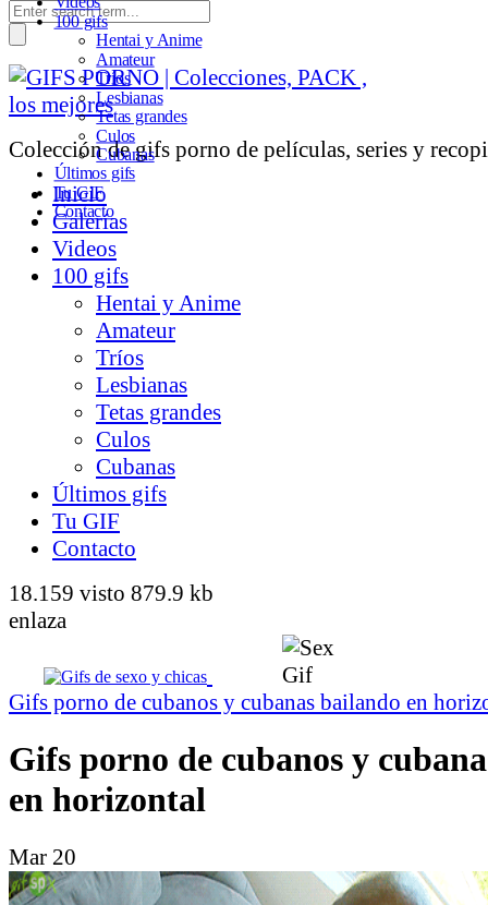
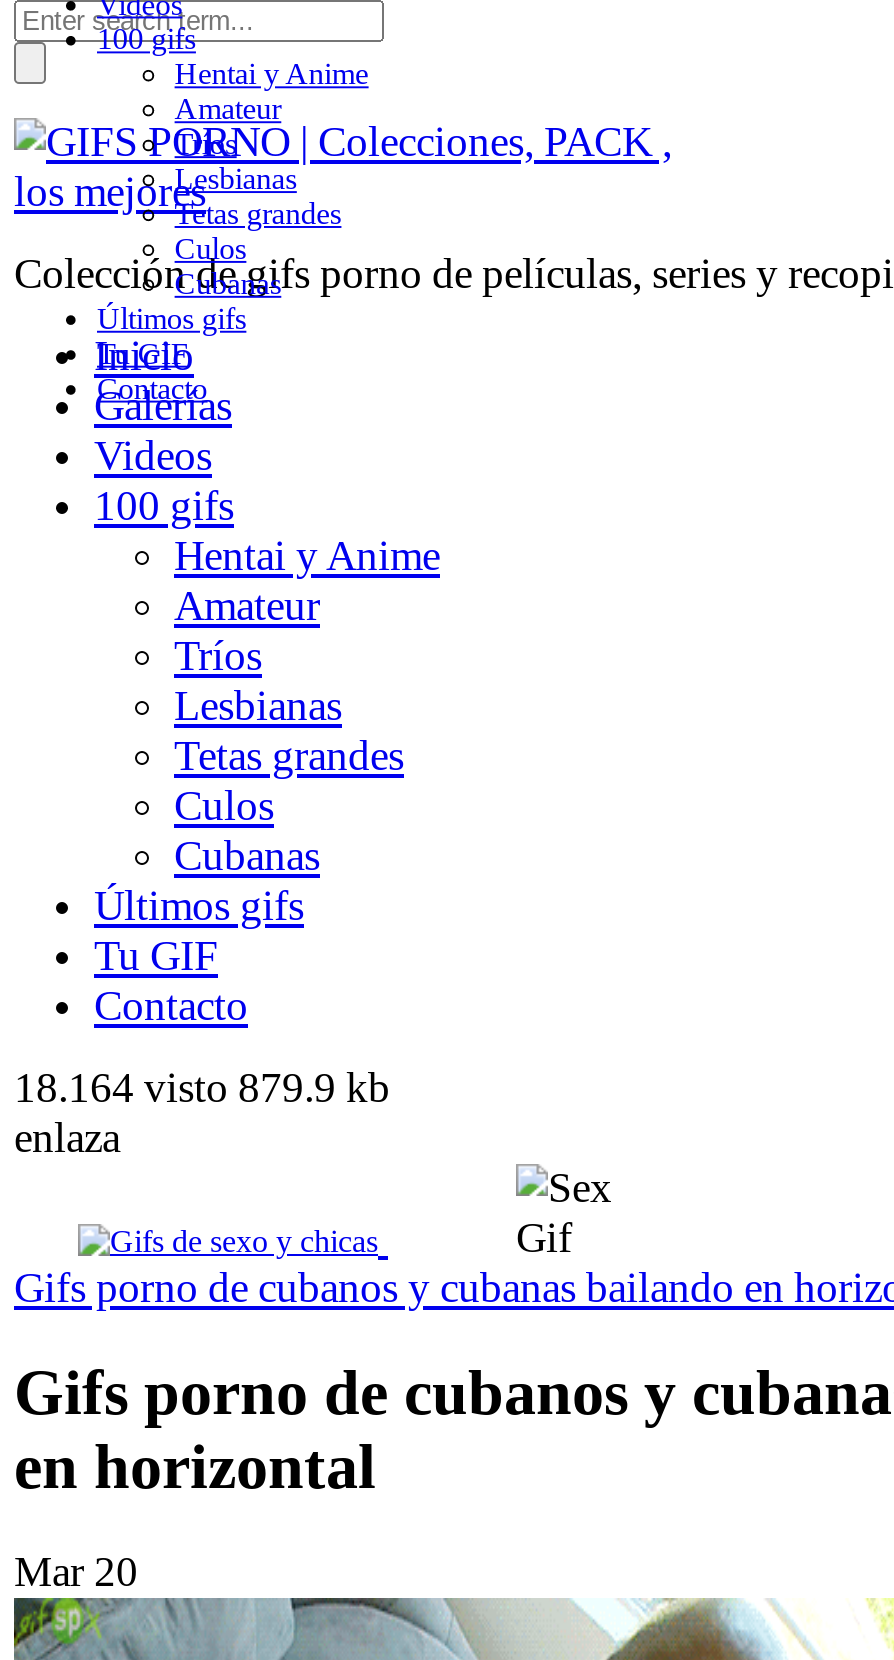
[9,580,213,606] 18.159 visto 879.9 kb -> [14,1064,390,1112] 18.164 visto 879.9 kb

